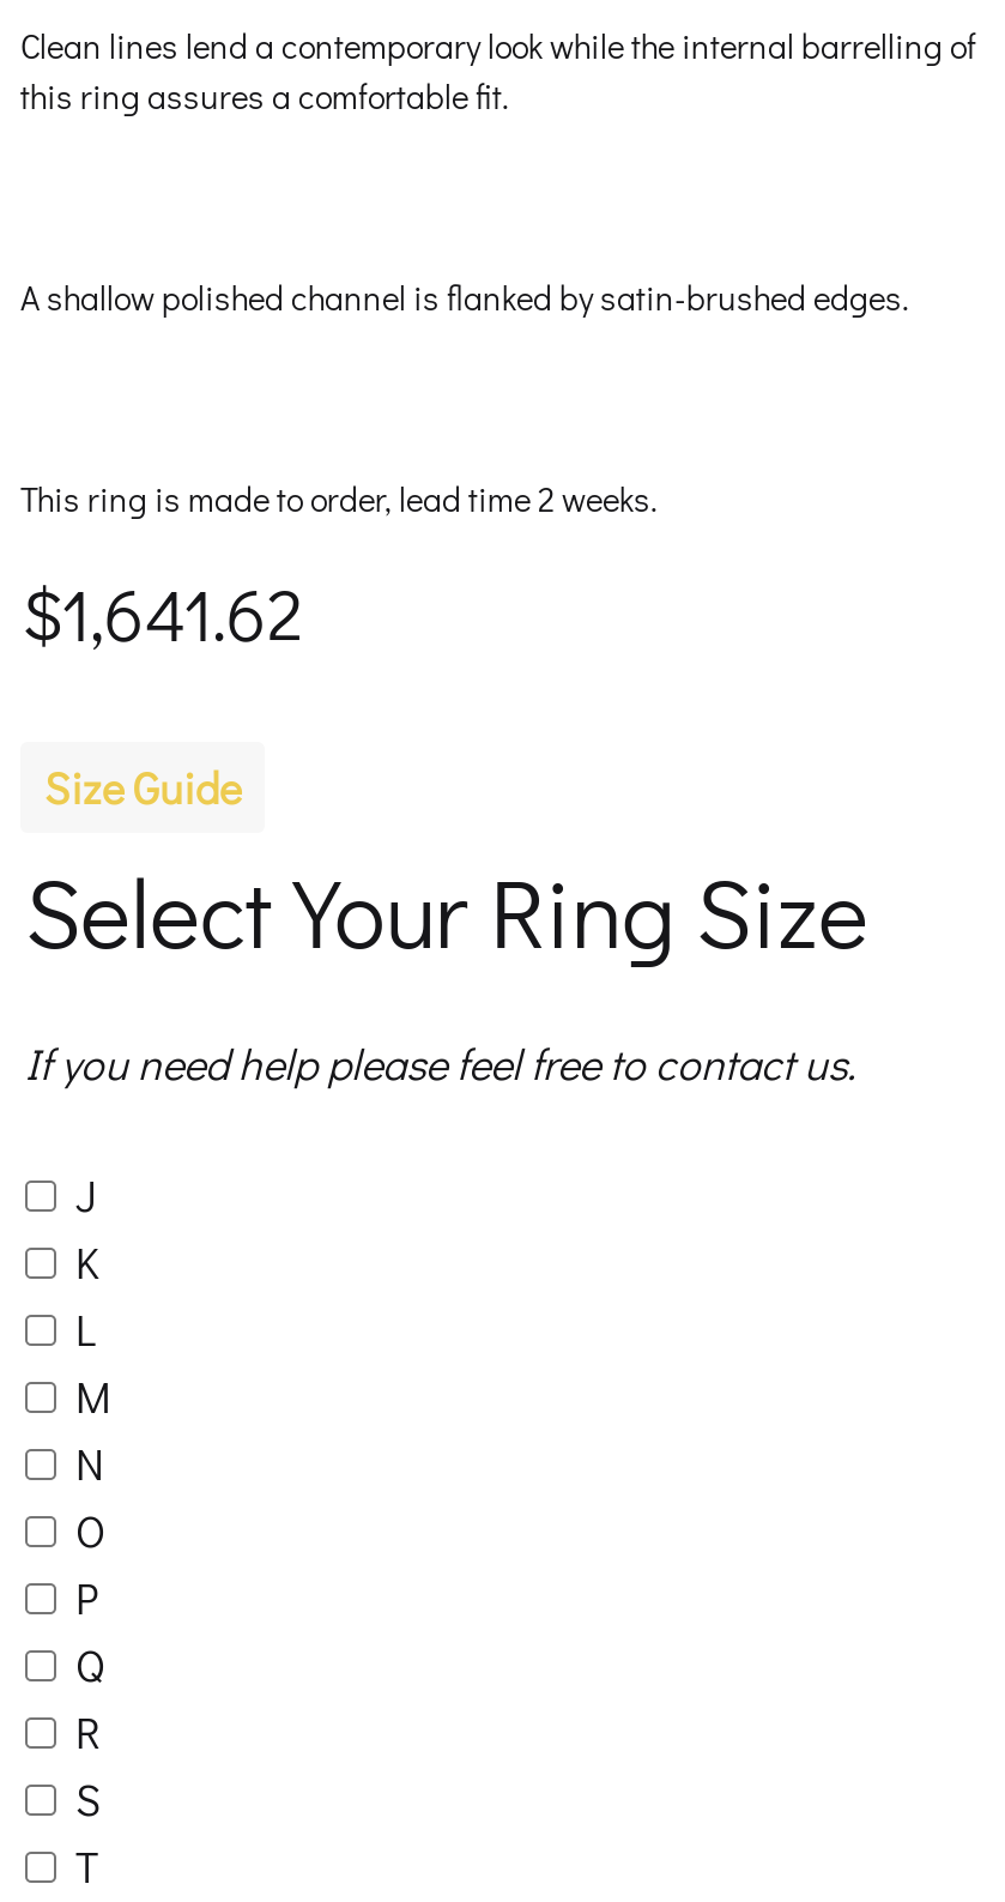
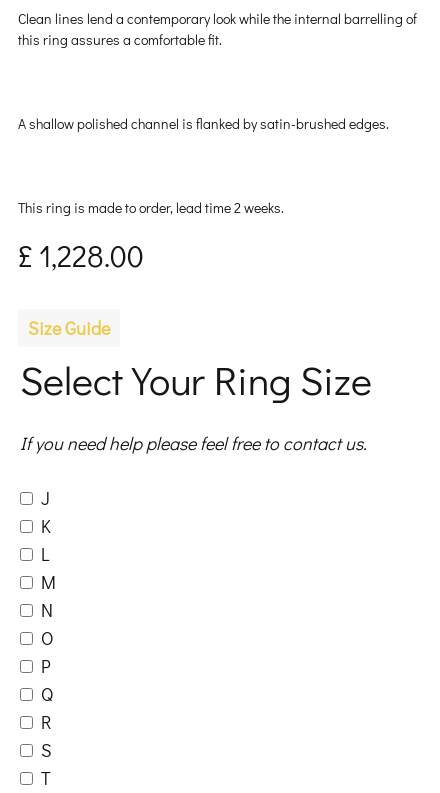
[20,567,303,660] $1,641.62 -> [18,236,144,275] £1,228.00

